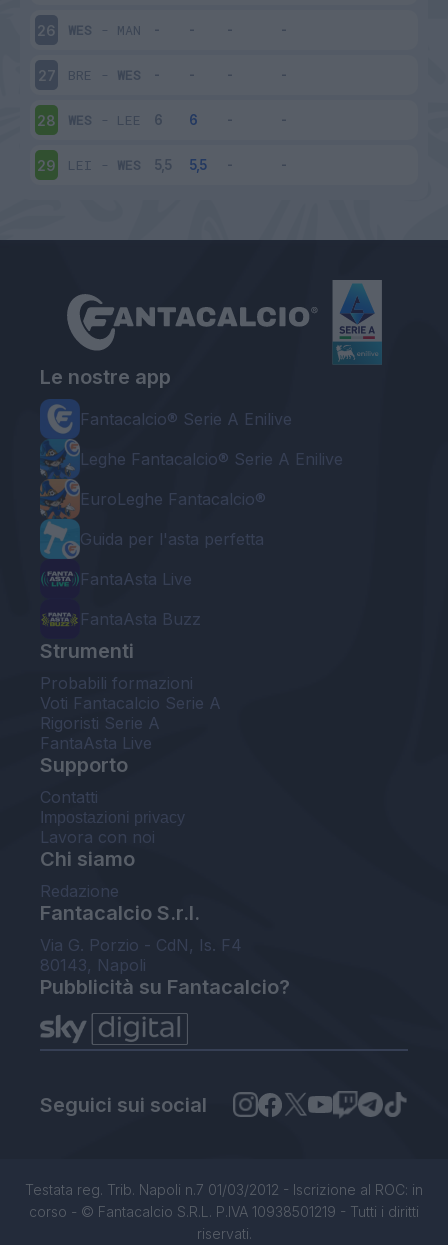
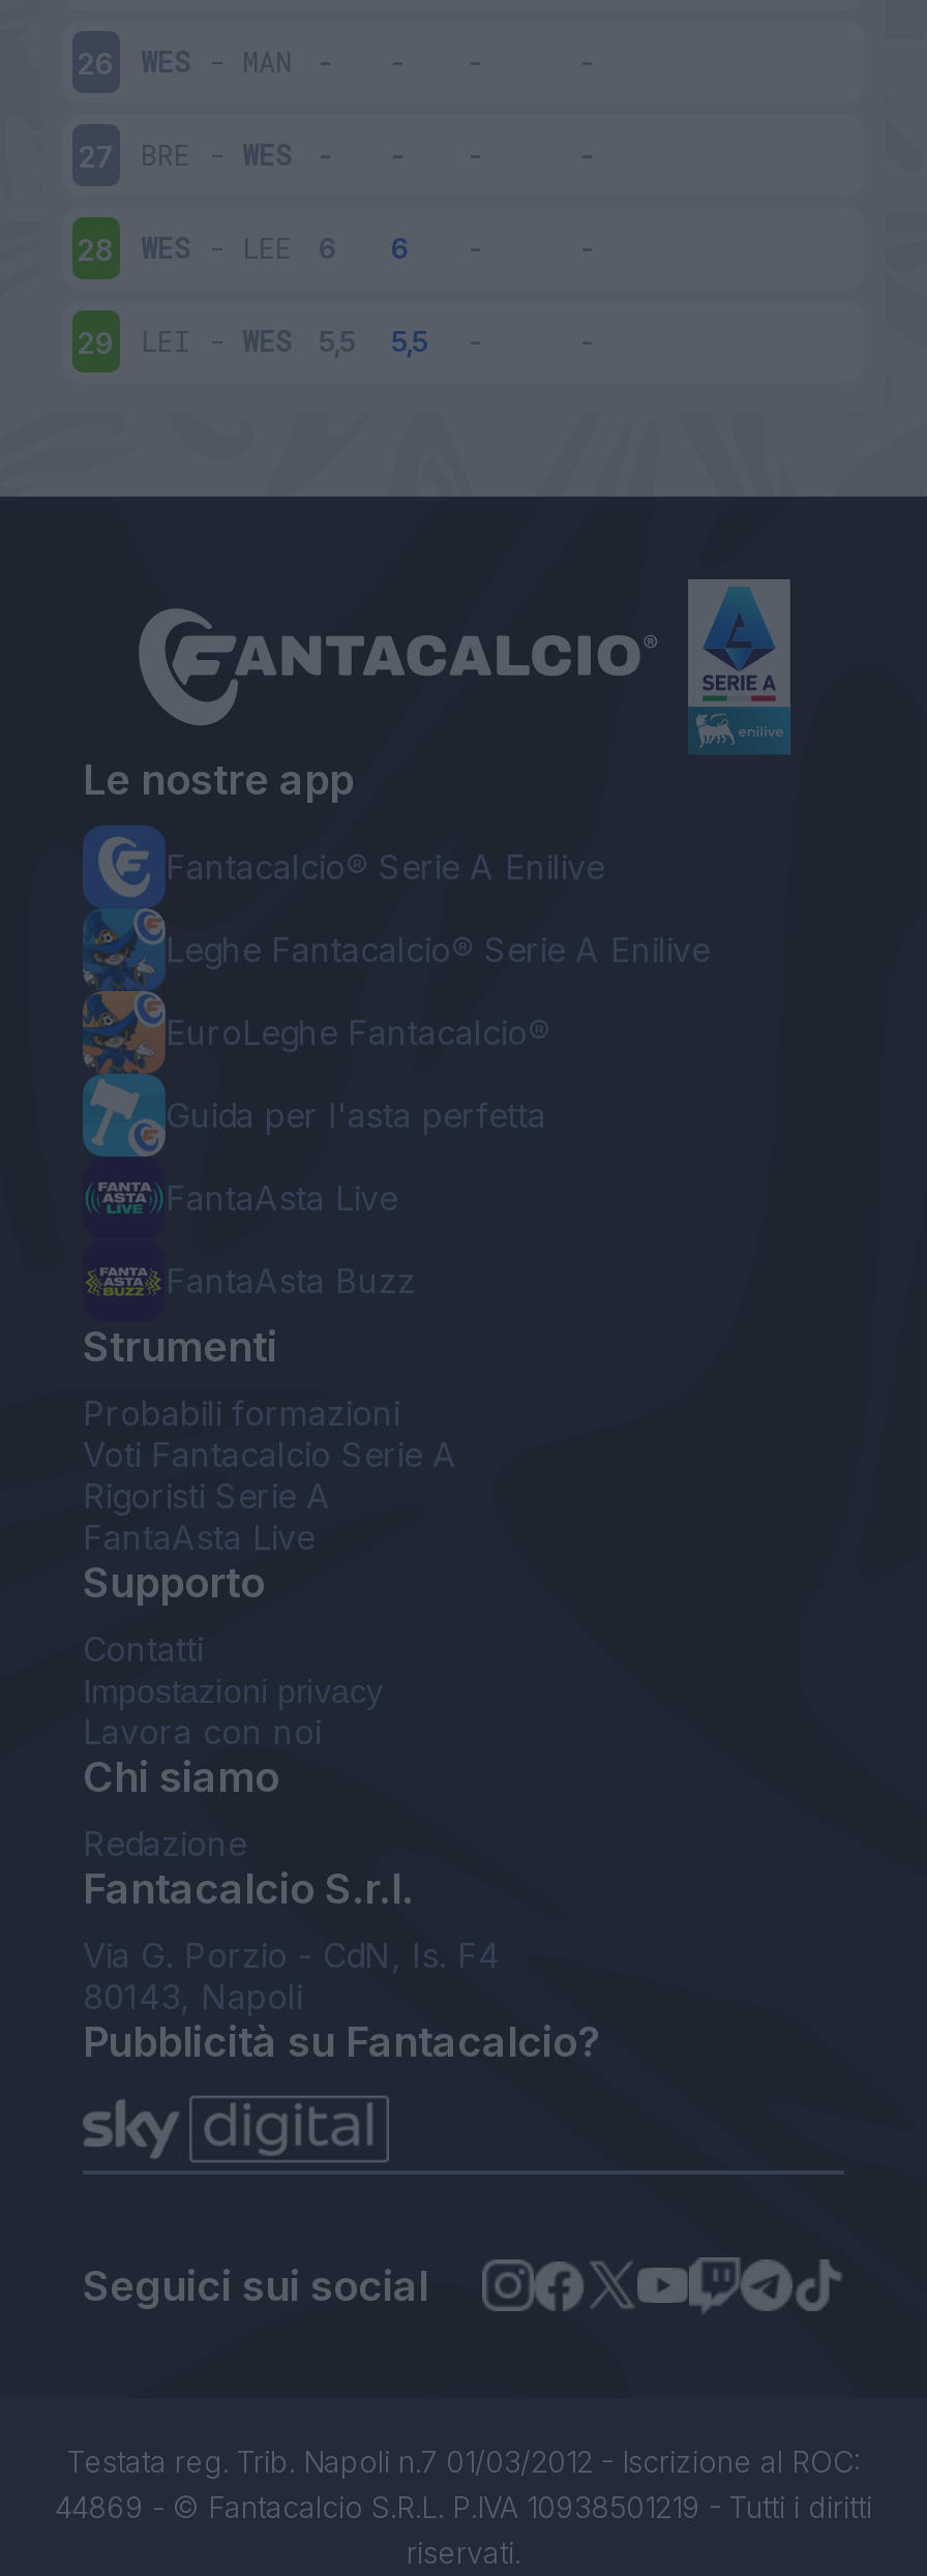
[25,1181,423,1220] Testata reg. Trib. Napoli n.7 01/03/2012 - Iscrizione al ROC: in | corso - © Fantacalcio S.R.L. P.IVA 10938501219 - Tutti i diritti -> [55,2444,872,2524] Testata reg. Trib. Napoli n.7 01/03/2012 - Iscrizione al ROC: | 44869 - © Fantacalcio S.R.L. P.IVA 10938501219 - Tutti i diritti

